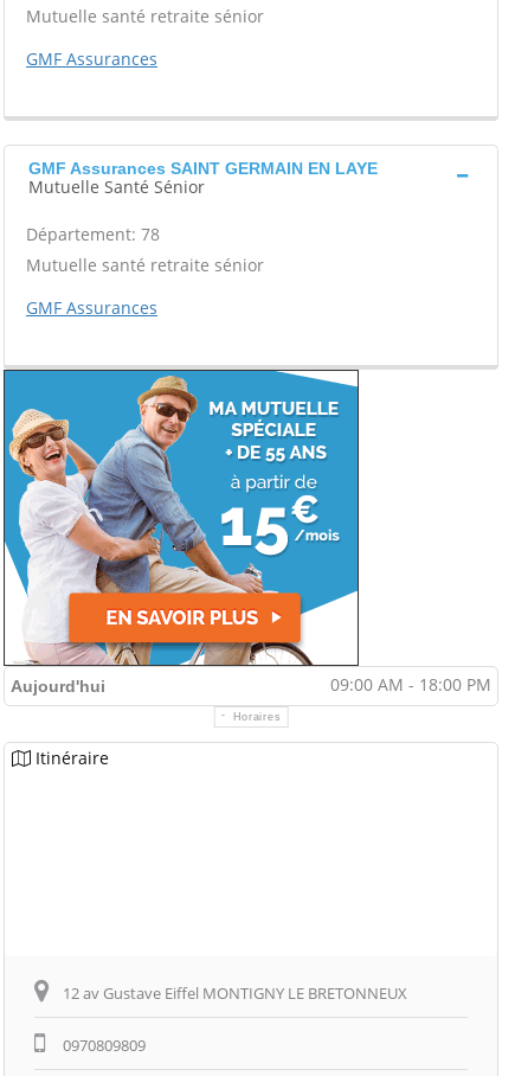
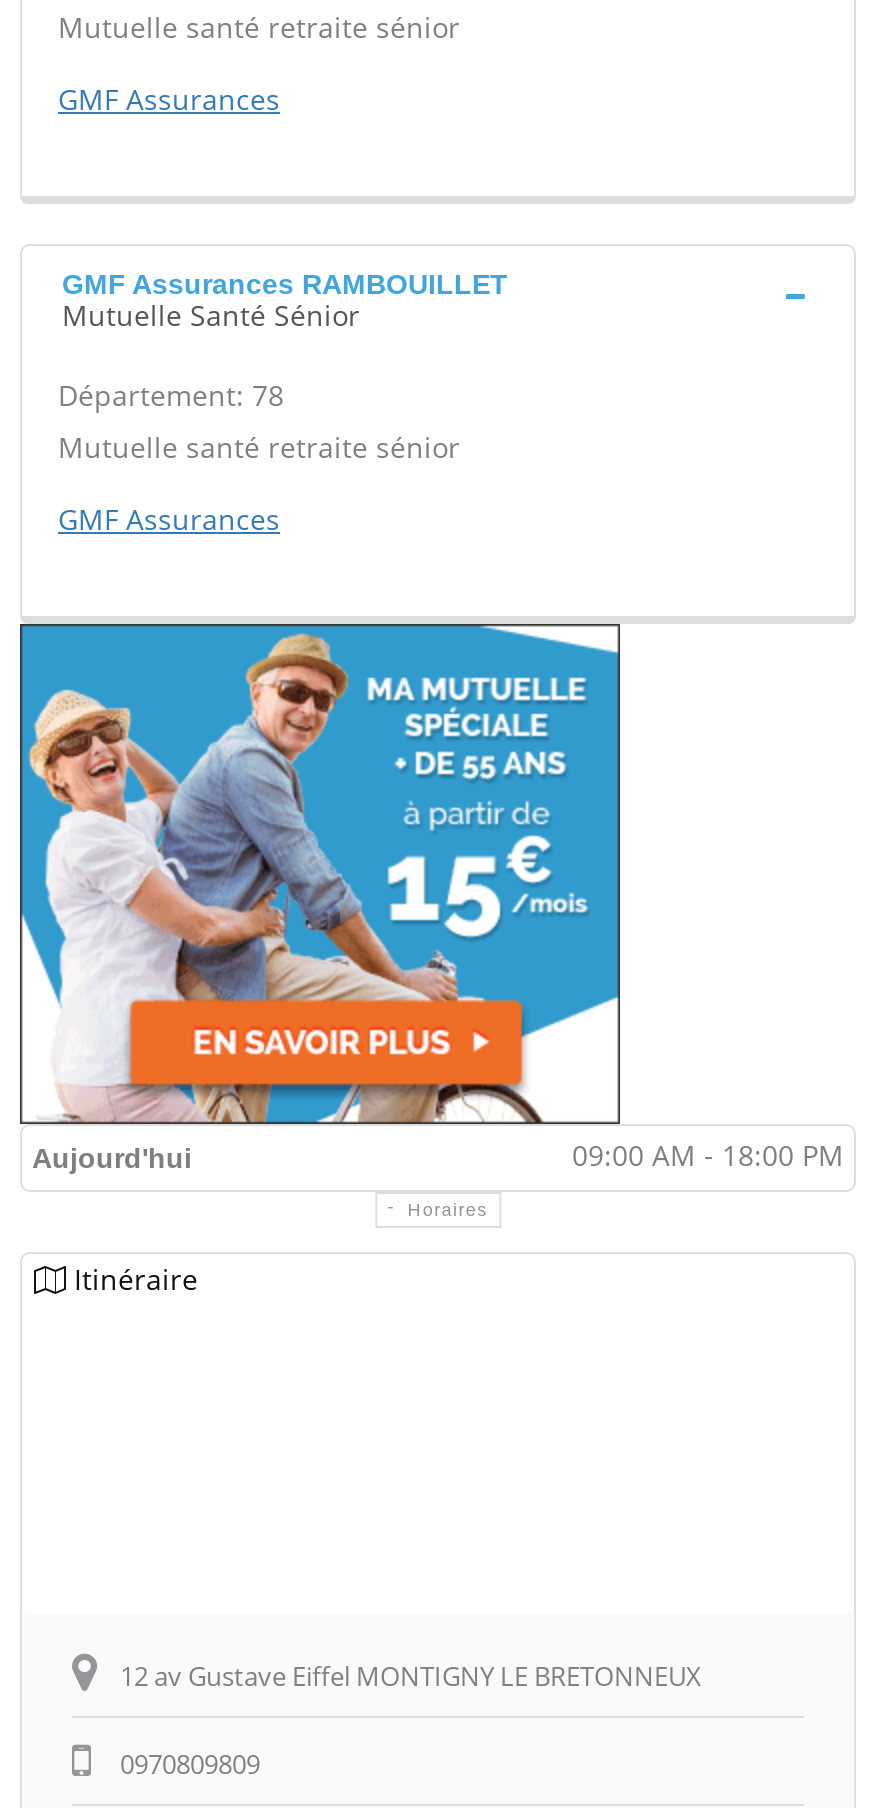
[28,159,378,178] GMF Assurances SAINT GERMAIN EN LAYE -> [62,268,508,300] GMF Assurances RAMBOUILLET

